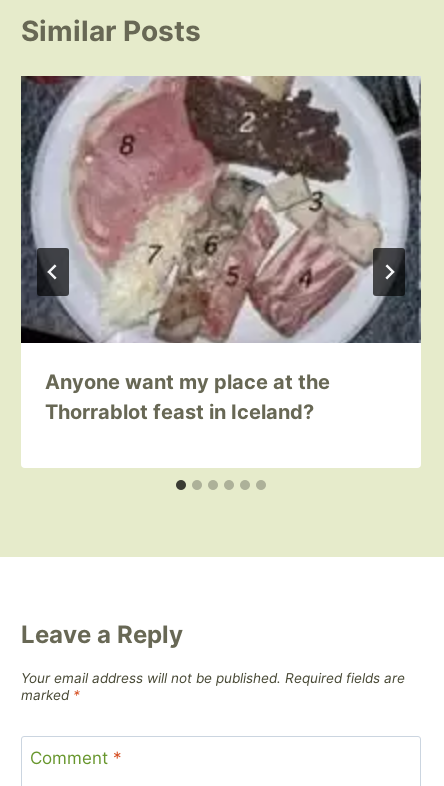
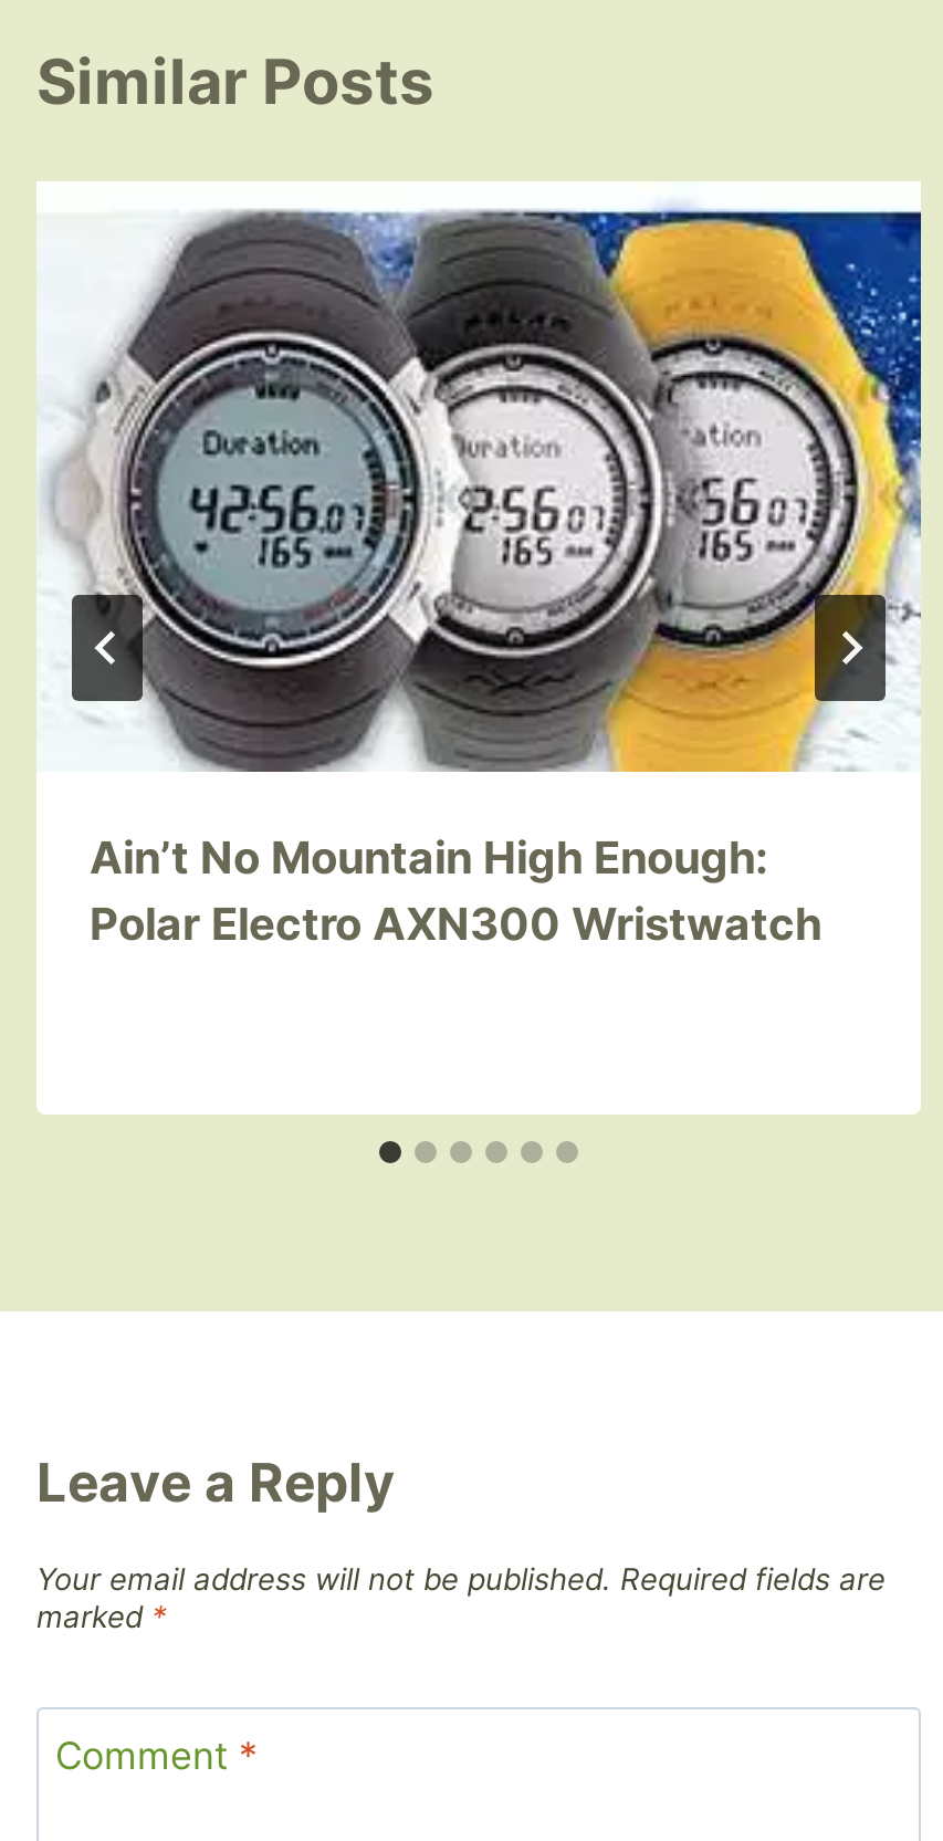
[20,75,422,424] [image] | Anyone want my place at the | Thorrablot feast in Iceland? -> [36,181,923,950] [image] | Ain’t No Mountain High Enough: | Polar Electro AXN300 Wristwatch

